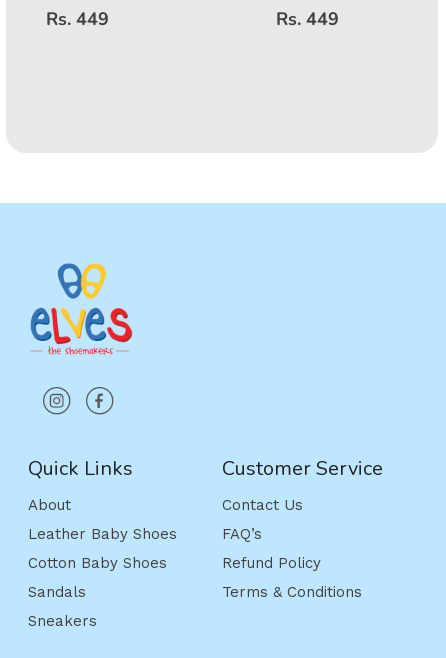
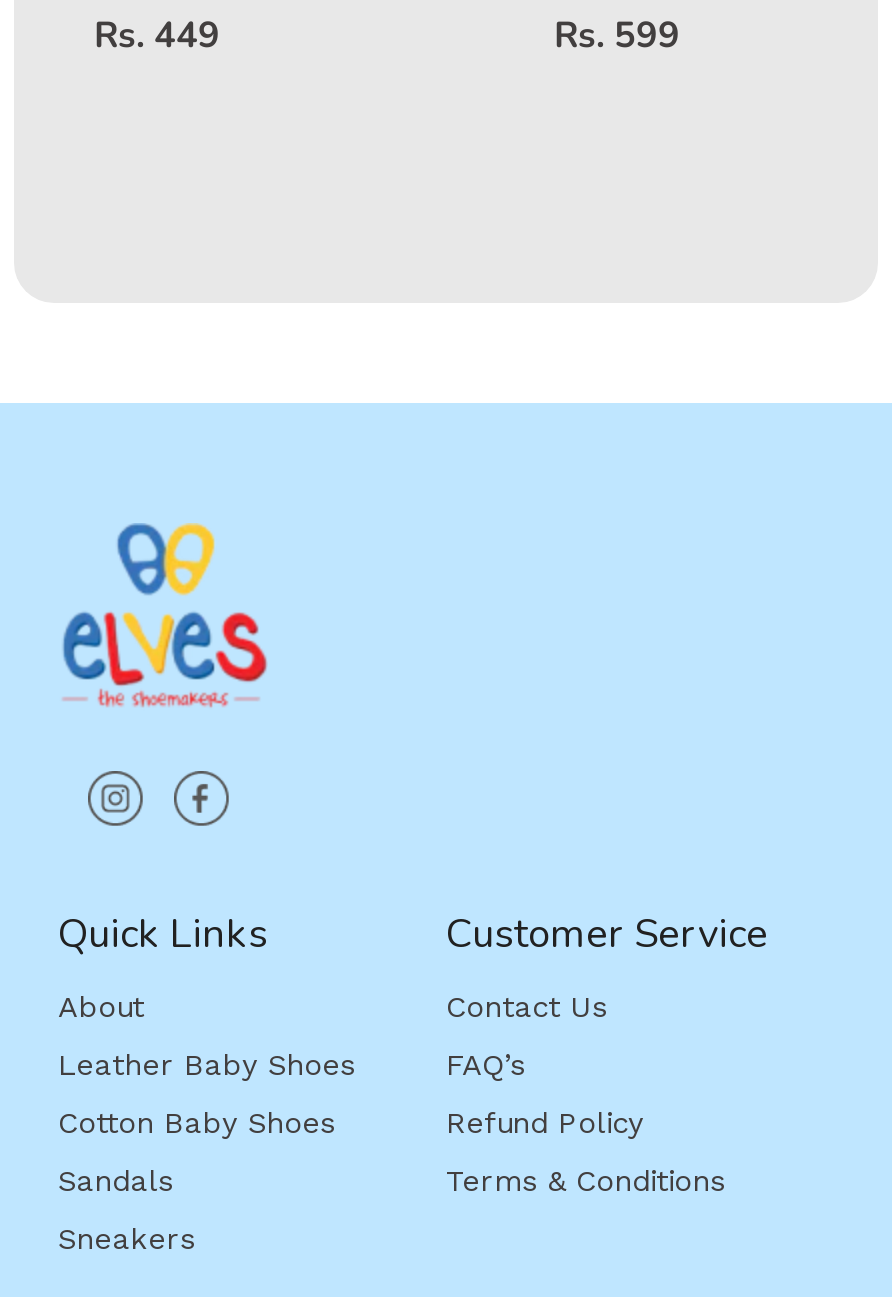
[276,7,339,31] Rs. 449 -> [554,11,680,59] Rs. 599

